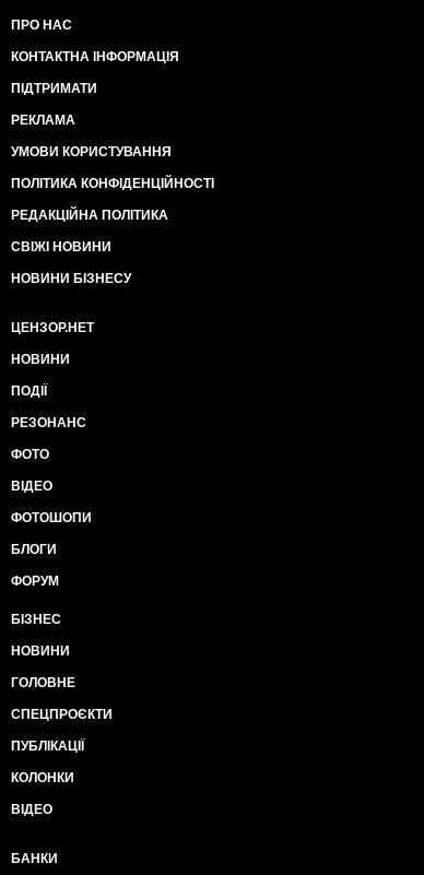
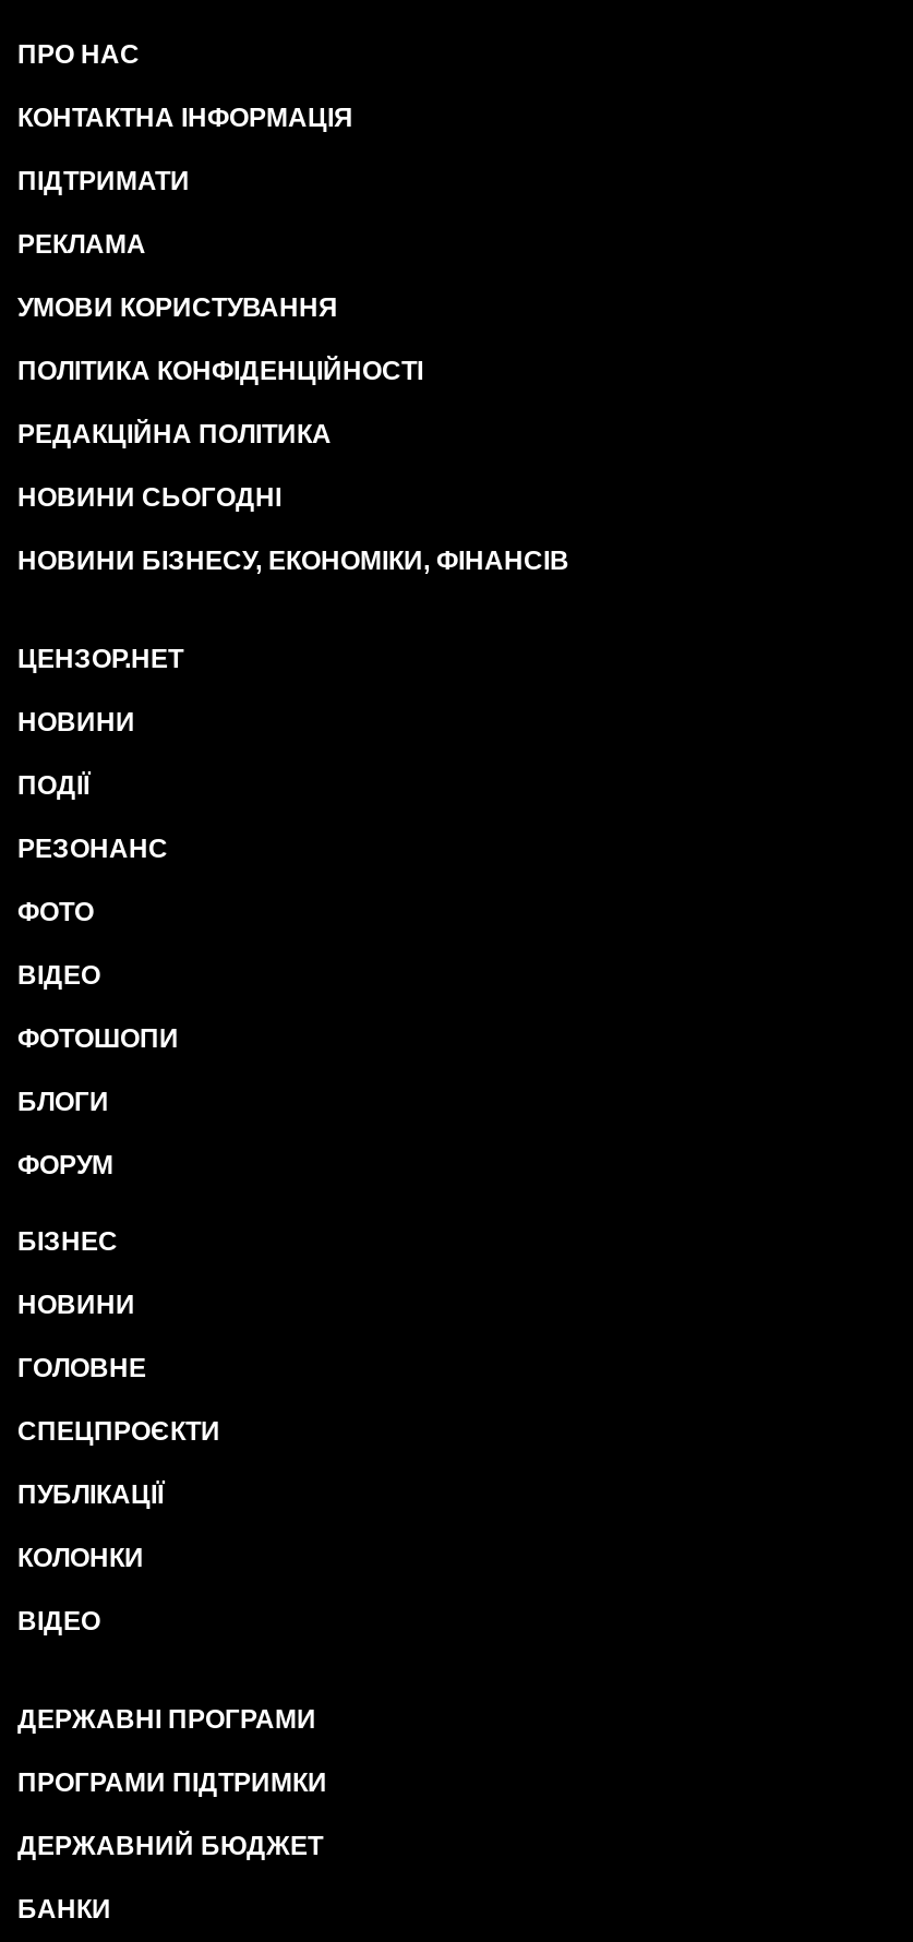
[11,239,111,255] СВІЖІ НОВИНИ -> [17,482,281,513] НОВИНИ СЬОГОДНІ
[11,271,131,286] НОВИНИ БІЗНЕСУ -> [17,546,569,576] НОВИНИ БІЗНЕСУ, ЕКОНОМІКИ, ФІНАНСІВ
none -> [17,1704,327,1861] ДЕРЖАВНІ ПРОГРАМИ | ПРОГРАМИ ПІДТРИМКИ | ДЕРЖАВНИЙ БЮДЖЕТ

